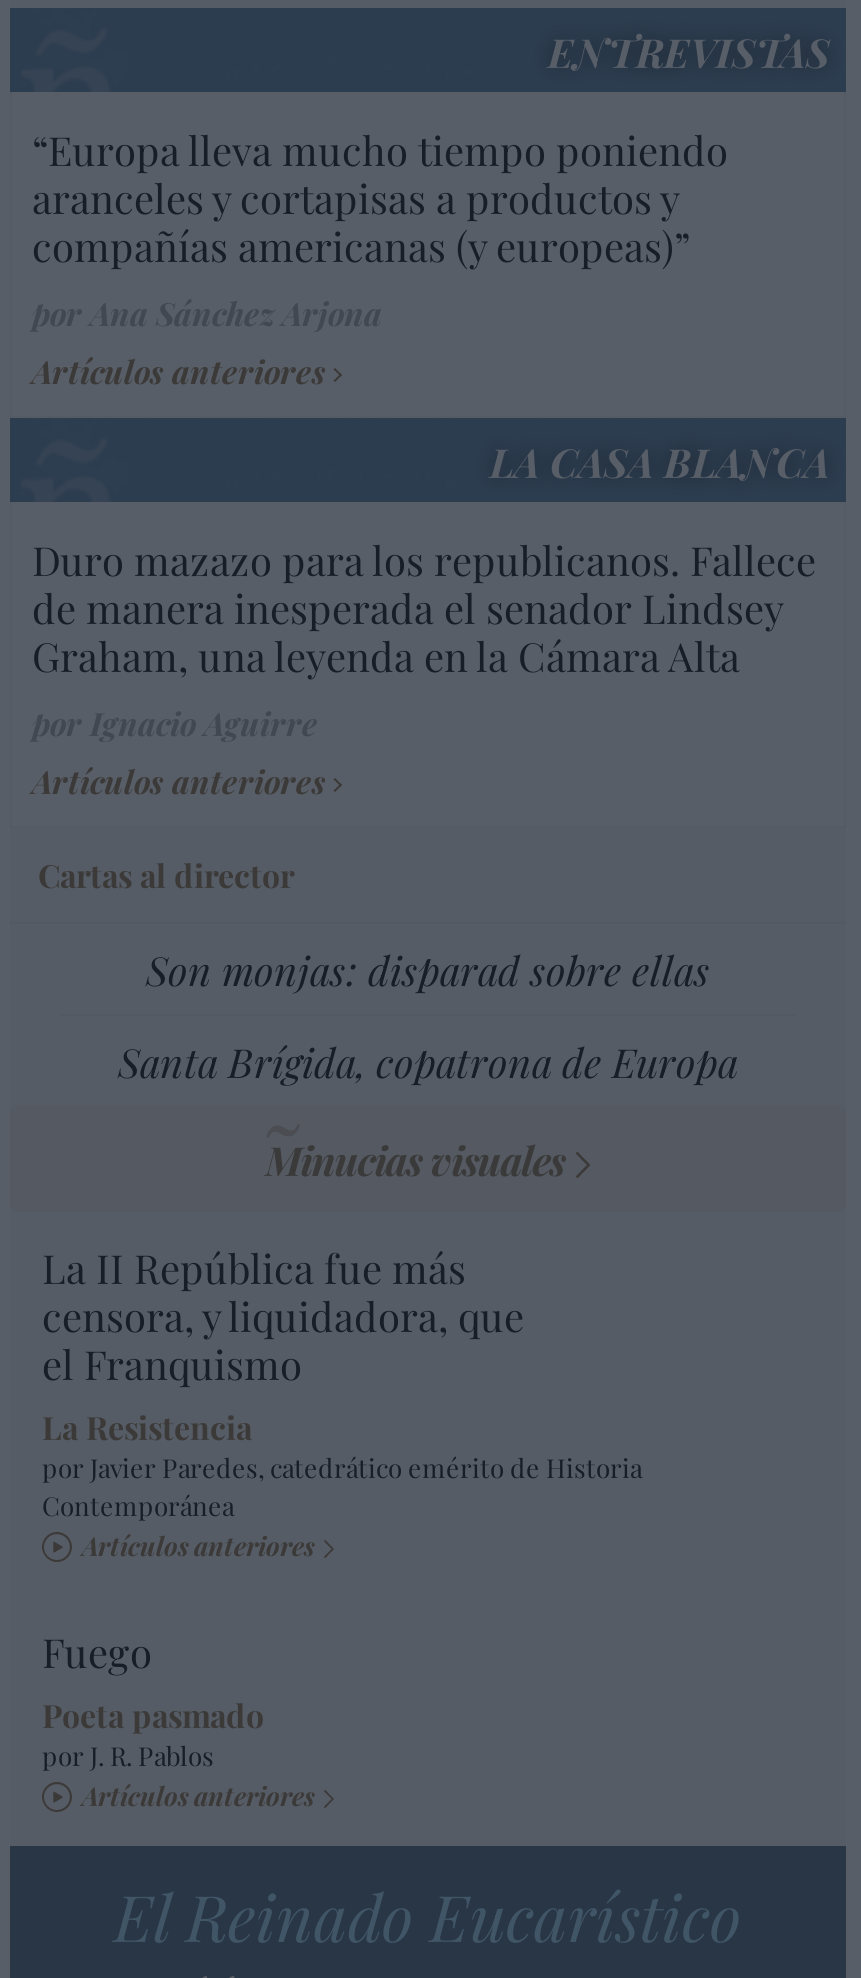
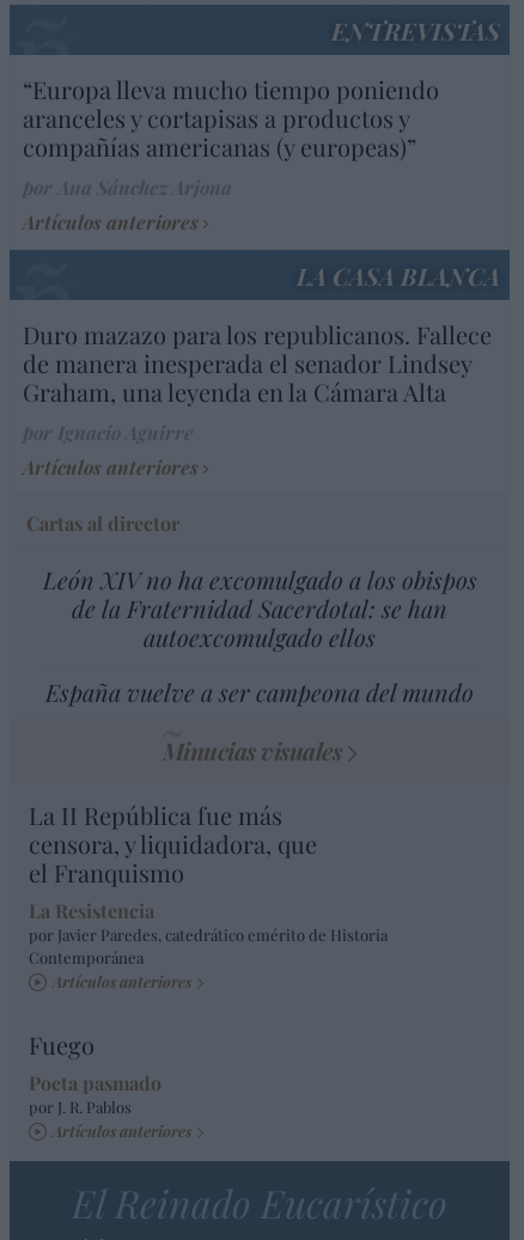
[146,942,710,996] Son monjas: disparad sobre ellas -> [42,563,477,653] León XIV no ha excomulgado a los obispos | de la Fraternidad Sacerdotal: se han | autoexcomulgado ellos
[118,1034,738,1088] Santa Brígida, copatrona de Europa -> [45,676,474,708] España vuelve a ser campeona del mundo

